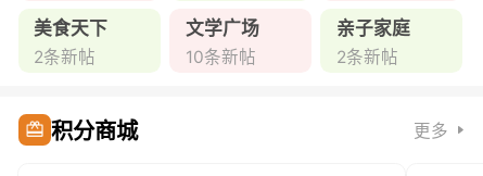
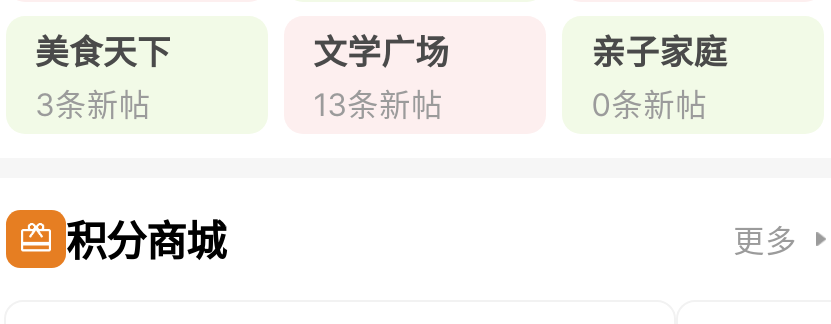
[34,46,96,67] 2条新帖 -> [35,86,151,124] 3条新帖
[185,46,256,67] 10条新帖 -> [313,86,443,124] 13条新帖
[336,46,398,67] 2条新帖 -> [592,86,708,124] 0条新帖

